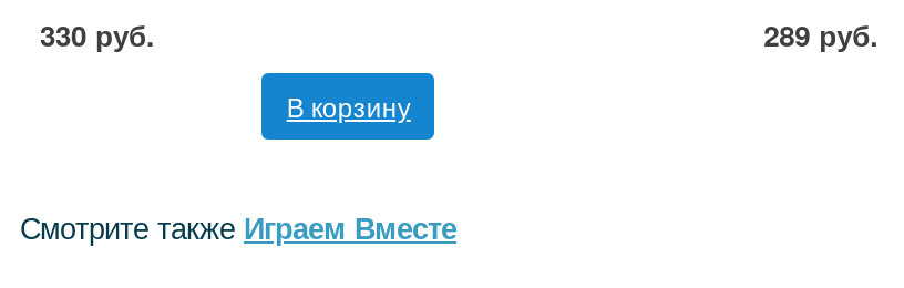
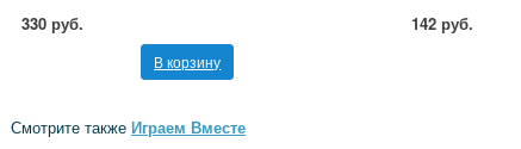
[764,12,879,54] 289 руб. -> [411,11,473,34] 142 руб.

